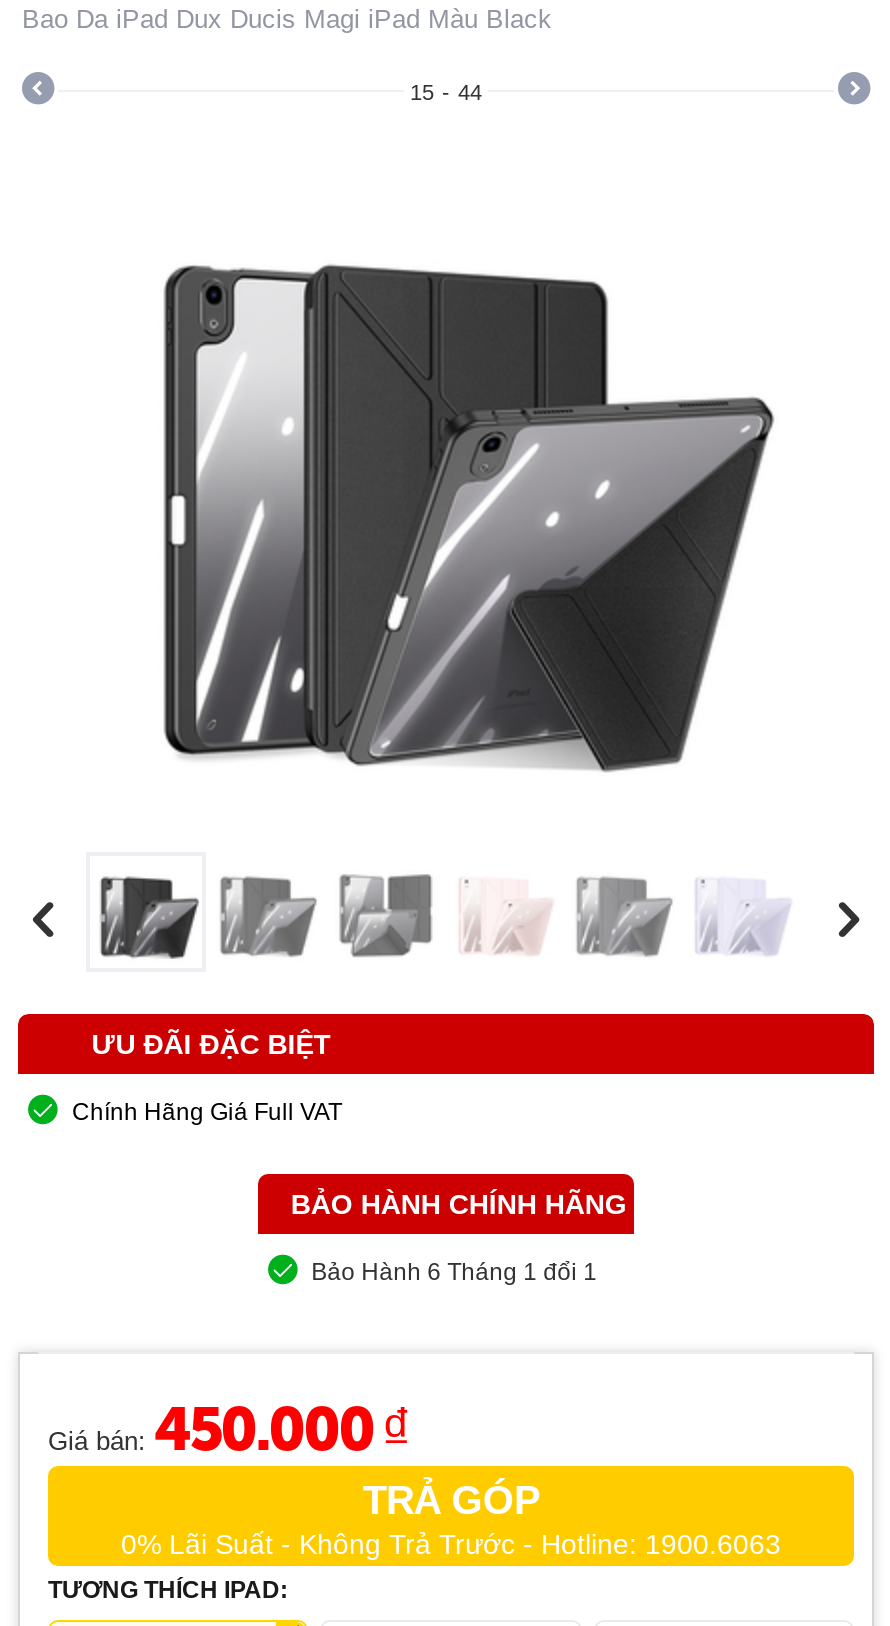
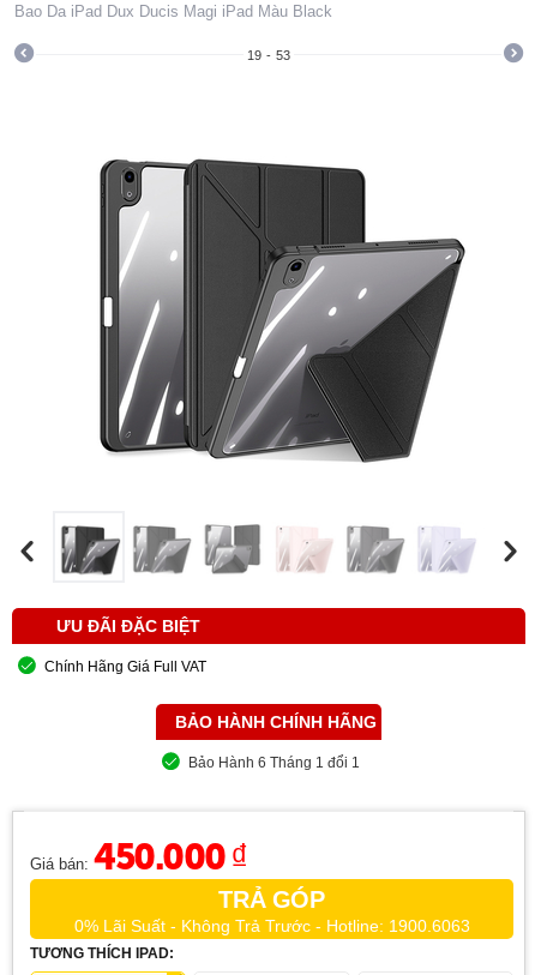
[410,80,482,104] 15 - 44 -> [247,48,290,62] 19 - 53

